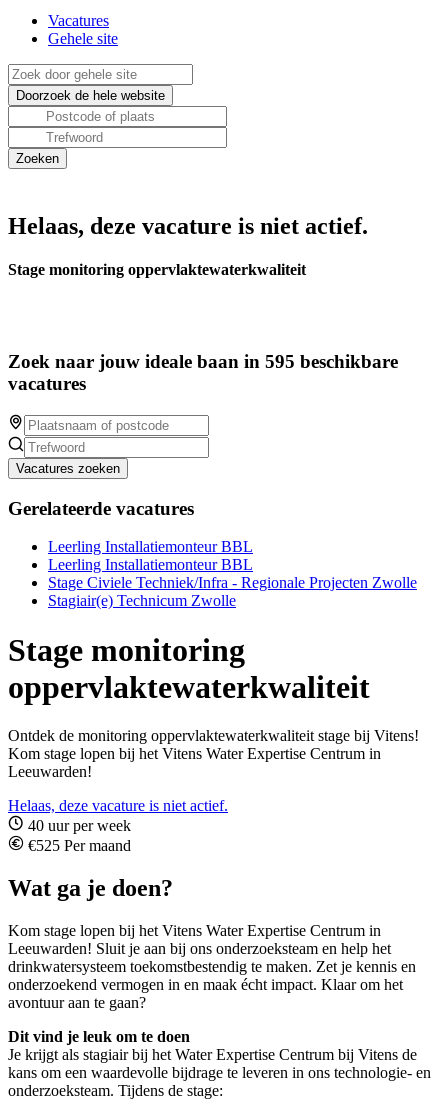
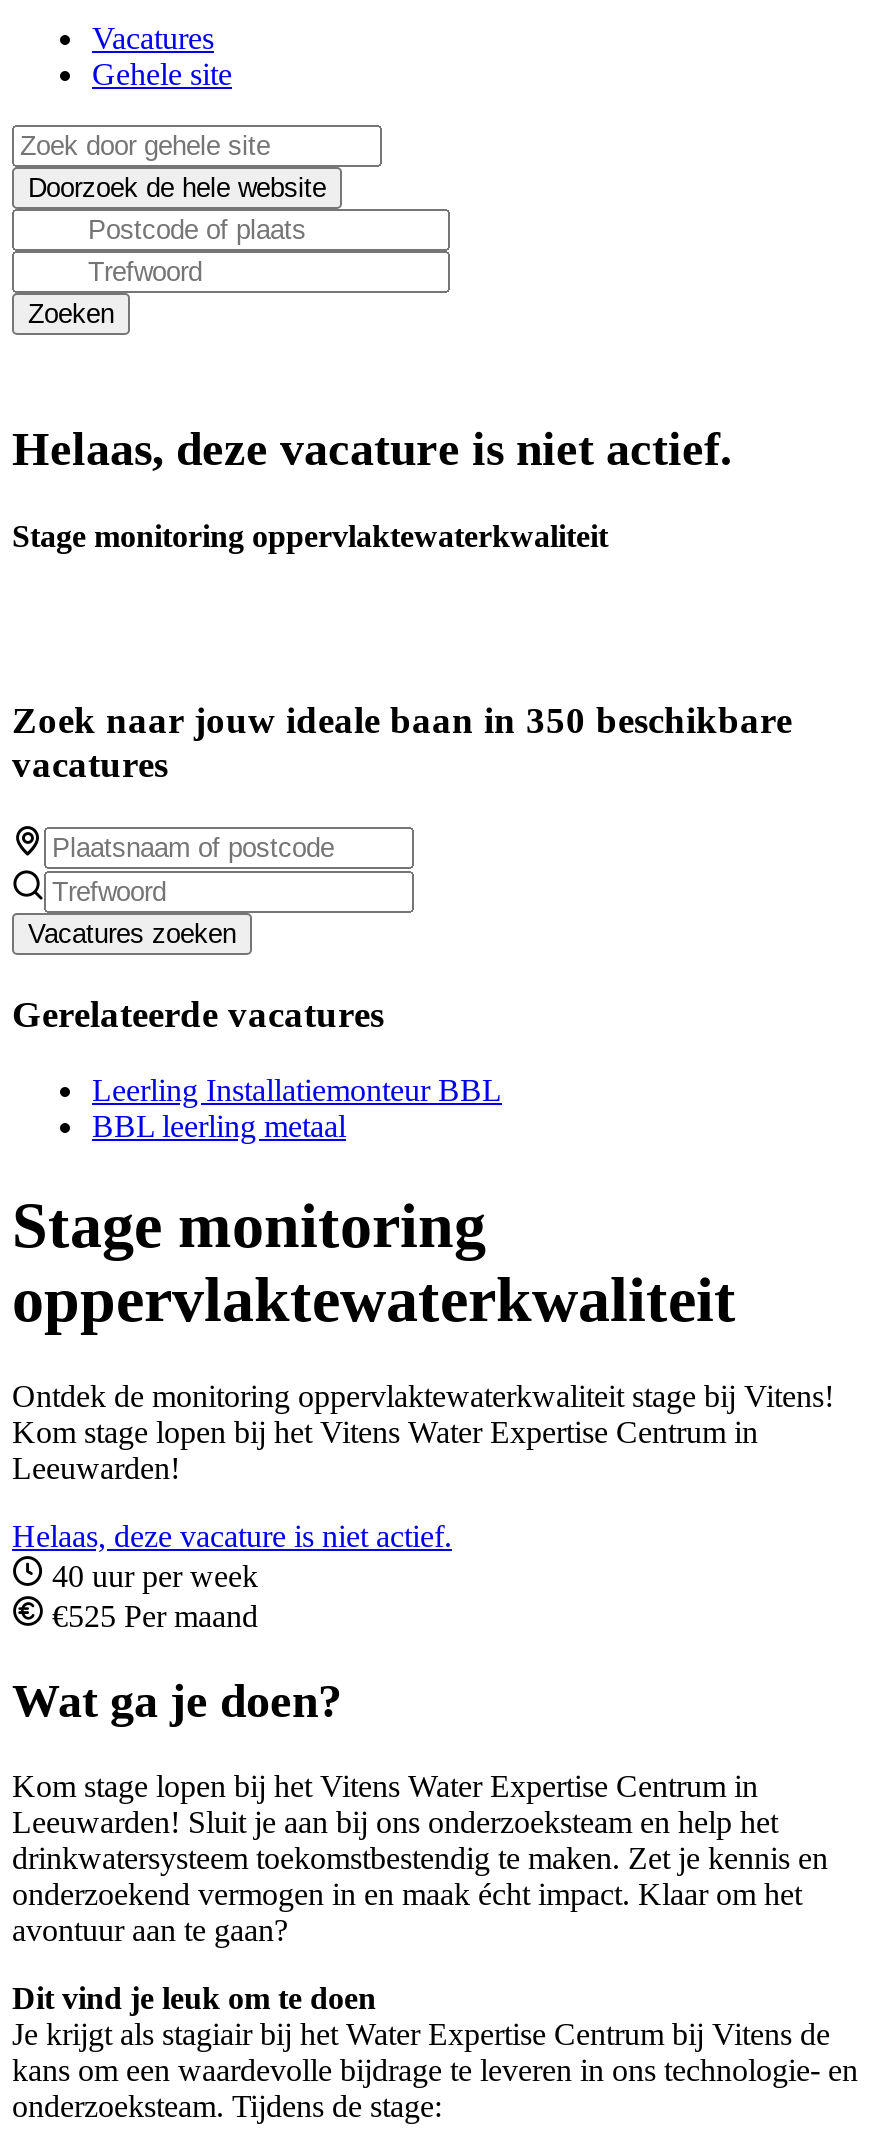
[8,351,398,372] Zoek naar jouw ideale baan in 595 beschikbare -> [12,699,792,741] Zoek naar jouw ideale baan in 350 beschikbare
[48,556,417,609] Leerling Installatiemonteur BBL | Stage Civiele Techniek/Infra - Regionale Projecten Zwolle | Stagiair(e) Technicum Zwolle -> [92,1110,346,1144] BBL leerling metaal

